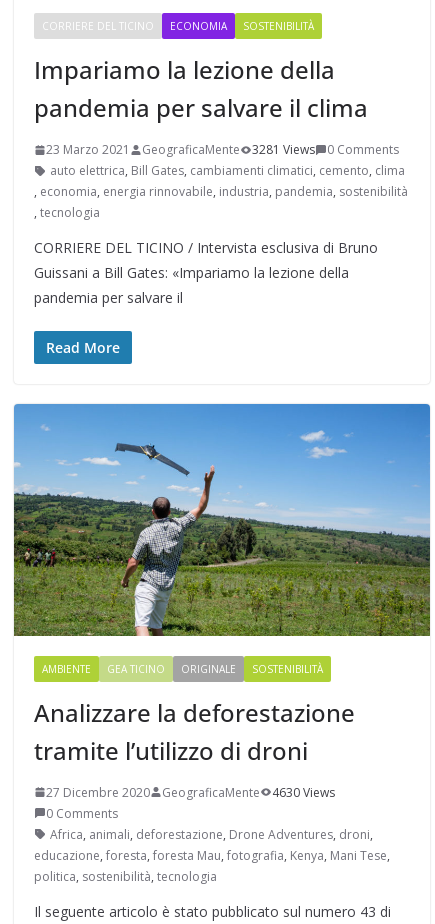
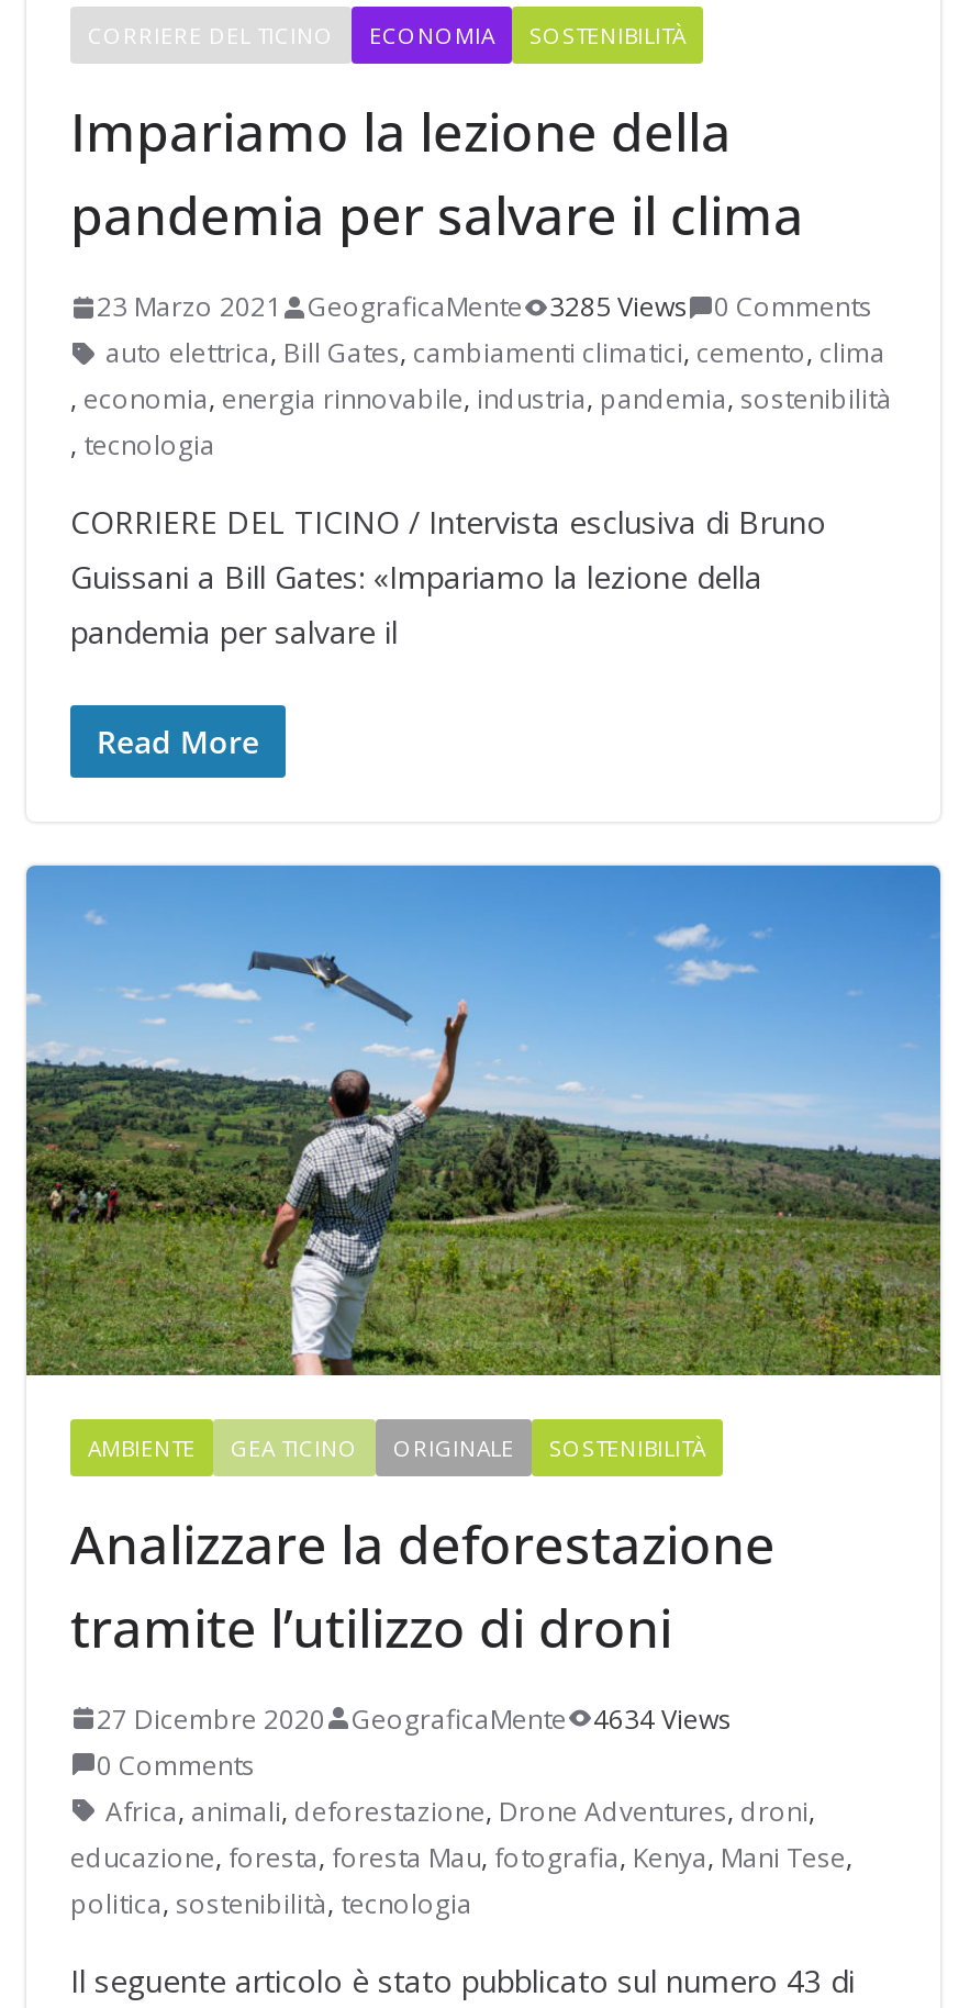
[46,141,399,158] 23 Marzo 2021 GeograficaMente 3281 Views 0 Comments -> [97,288,872,326] 23 Marzo 2021 GeograficaMente 3285 Views 0 Comments
[46,784,335,801] 27 Dicembre 2020 GeograficaMente 4630 Views -> [97,1700,732,1737] 27 Dicembre 2020 GeograficaMente 4634 Views

